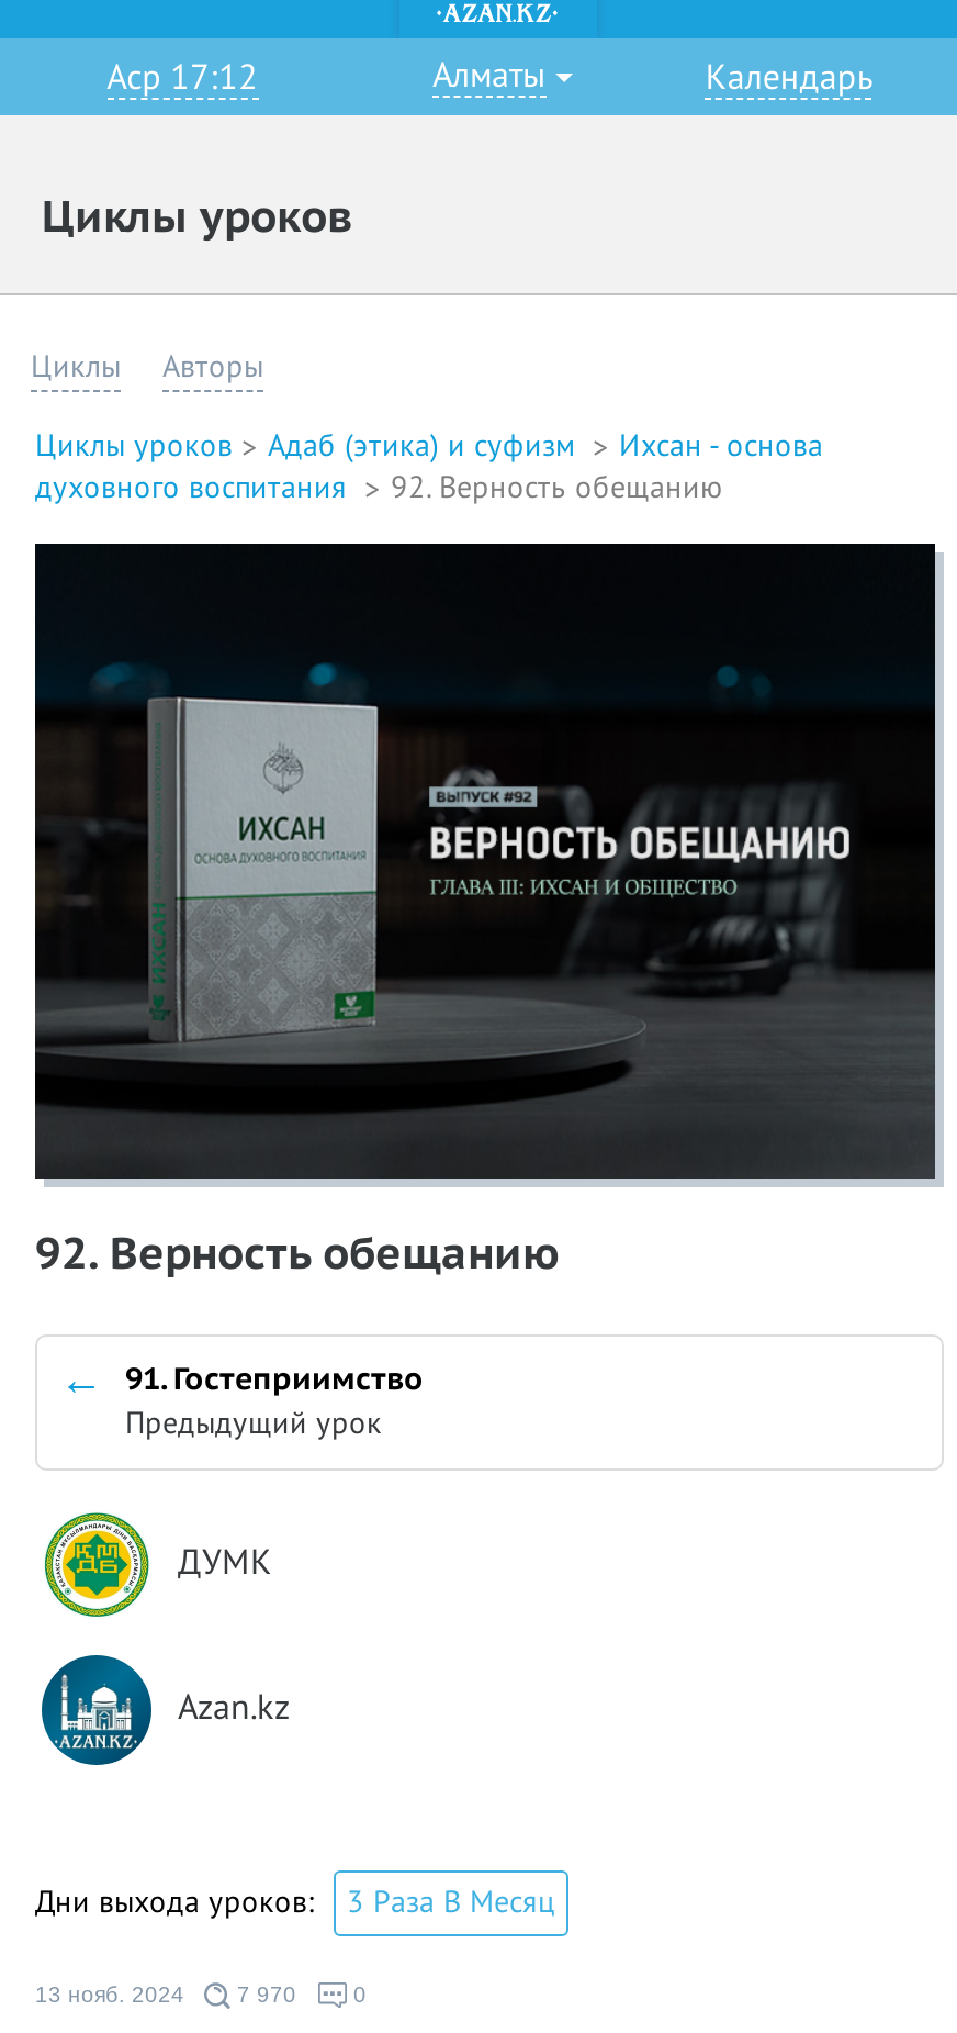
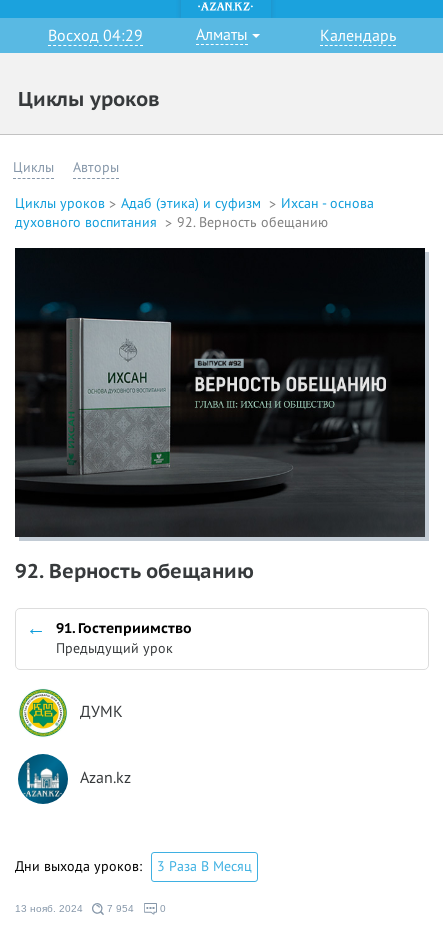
[107,58,258,98] Аср 17:12 -> [48,27,143,45] Восход 04:29
[35,1983,296,2008] 13 нояб. 2024 7 970 -> [15,903,134,914] 13 нояб. 2024 7 954

